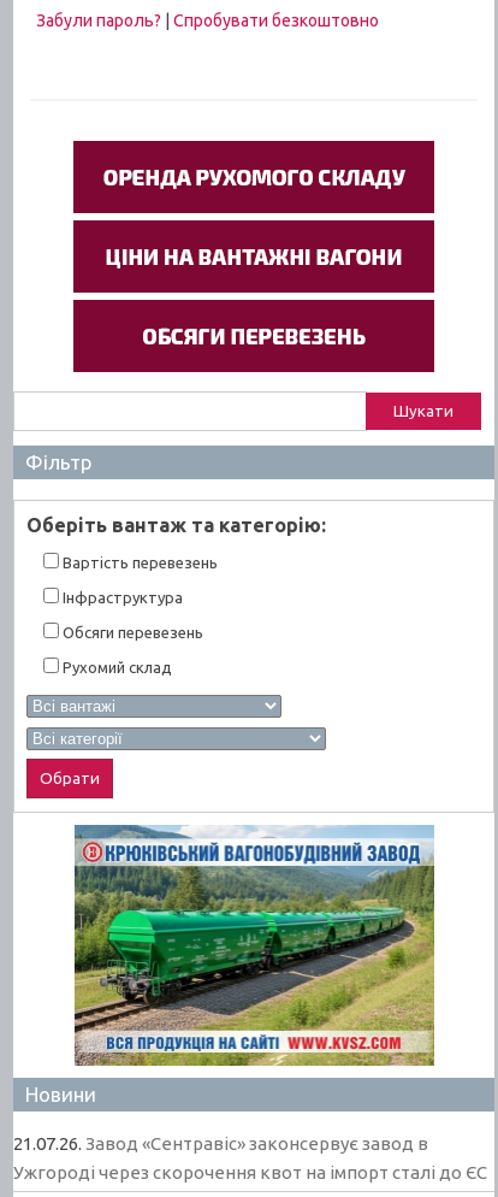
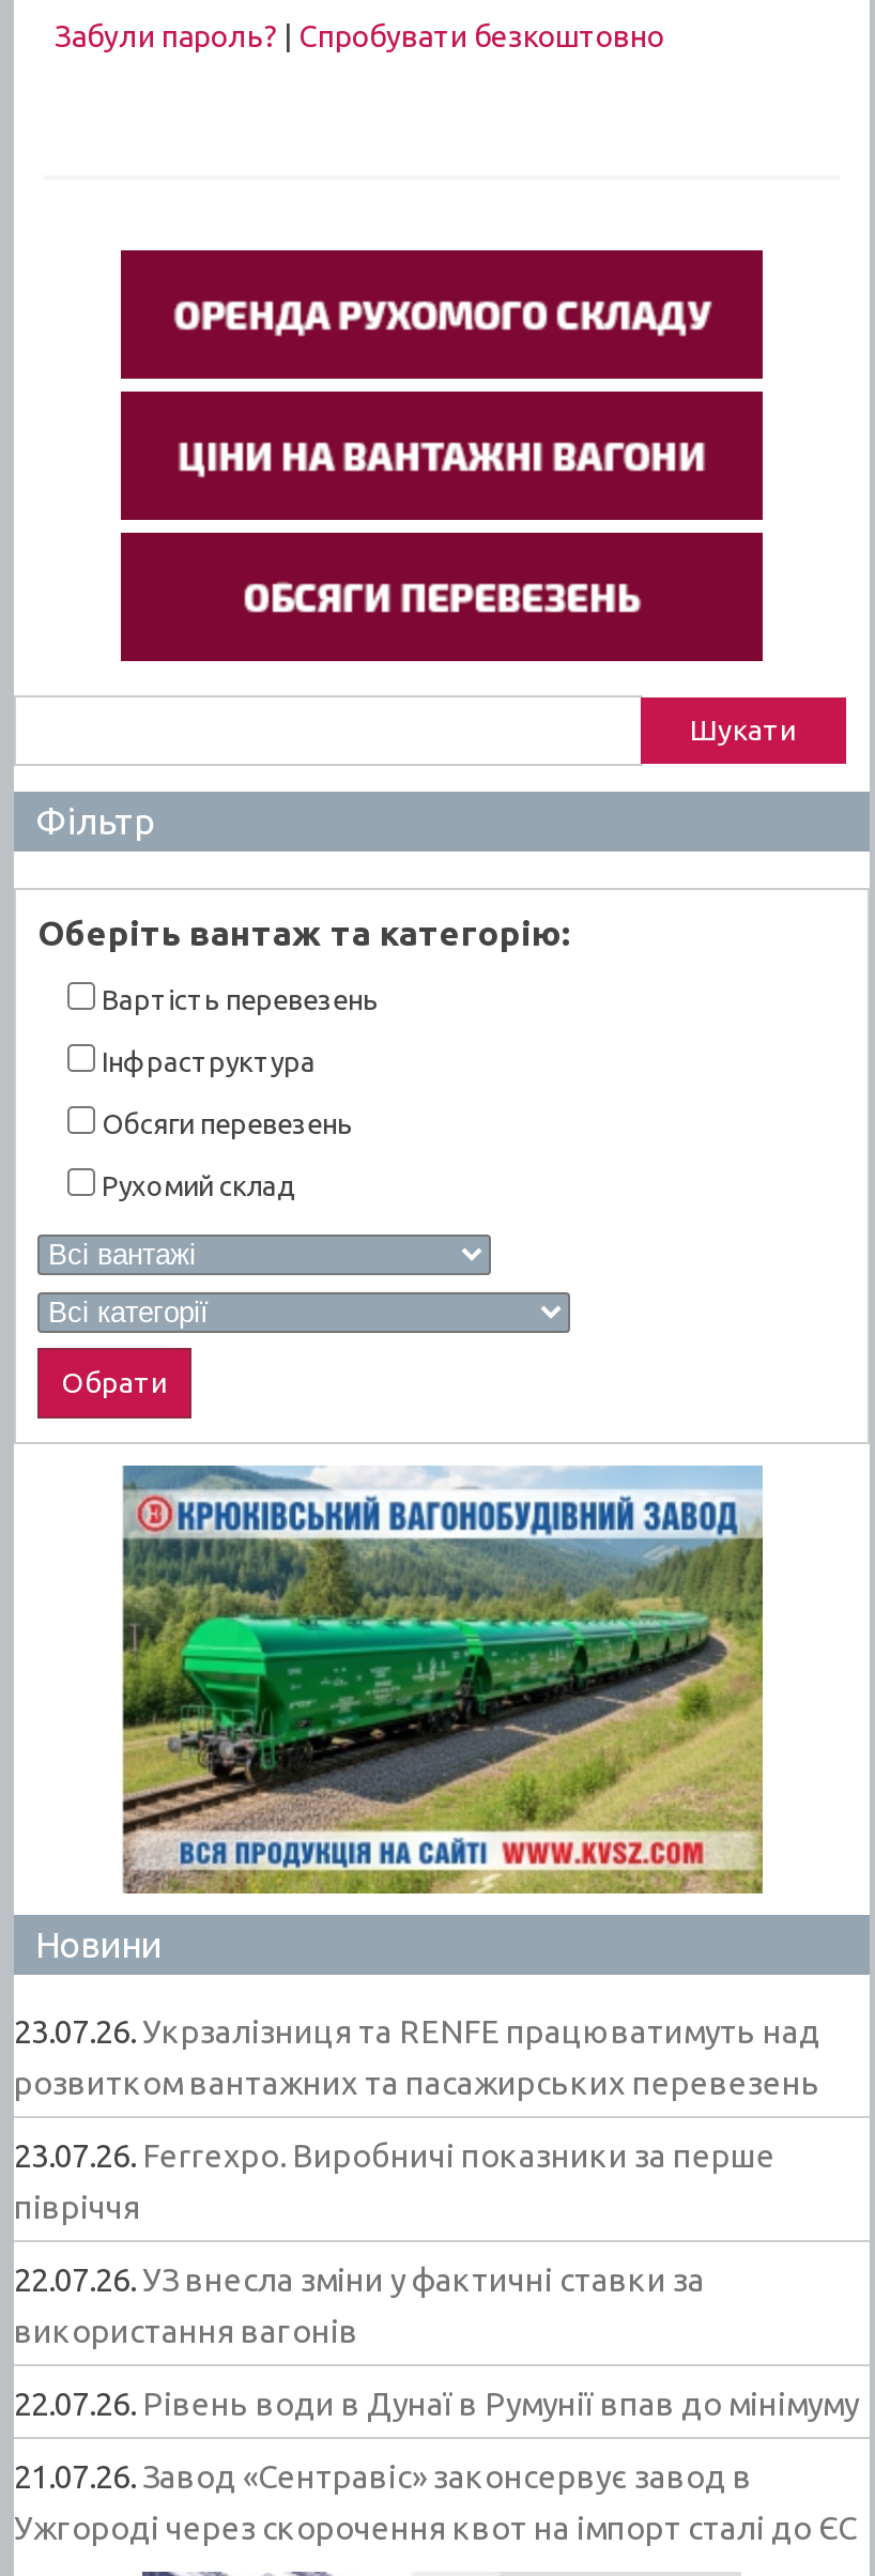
none -> [14,2014,859,2422] 23.07.26. Укрзалізниця та RENFE працюватимуть над | розвитком вантажних та пасажирських перевезень | 23.07.26. Ferrexpo. Виробничі показники за перше | півріччя | 22.07.26. УЗ внесла зміни у фактичні ставки за | використання вагонів | 22.07.26. Рівень води в Дунаї в Румунії впав до мінімуму

